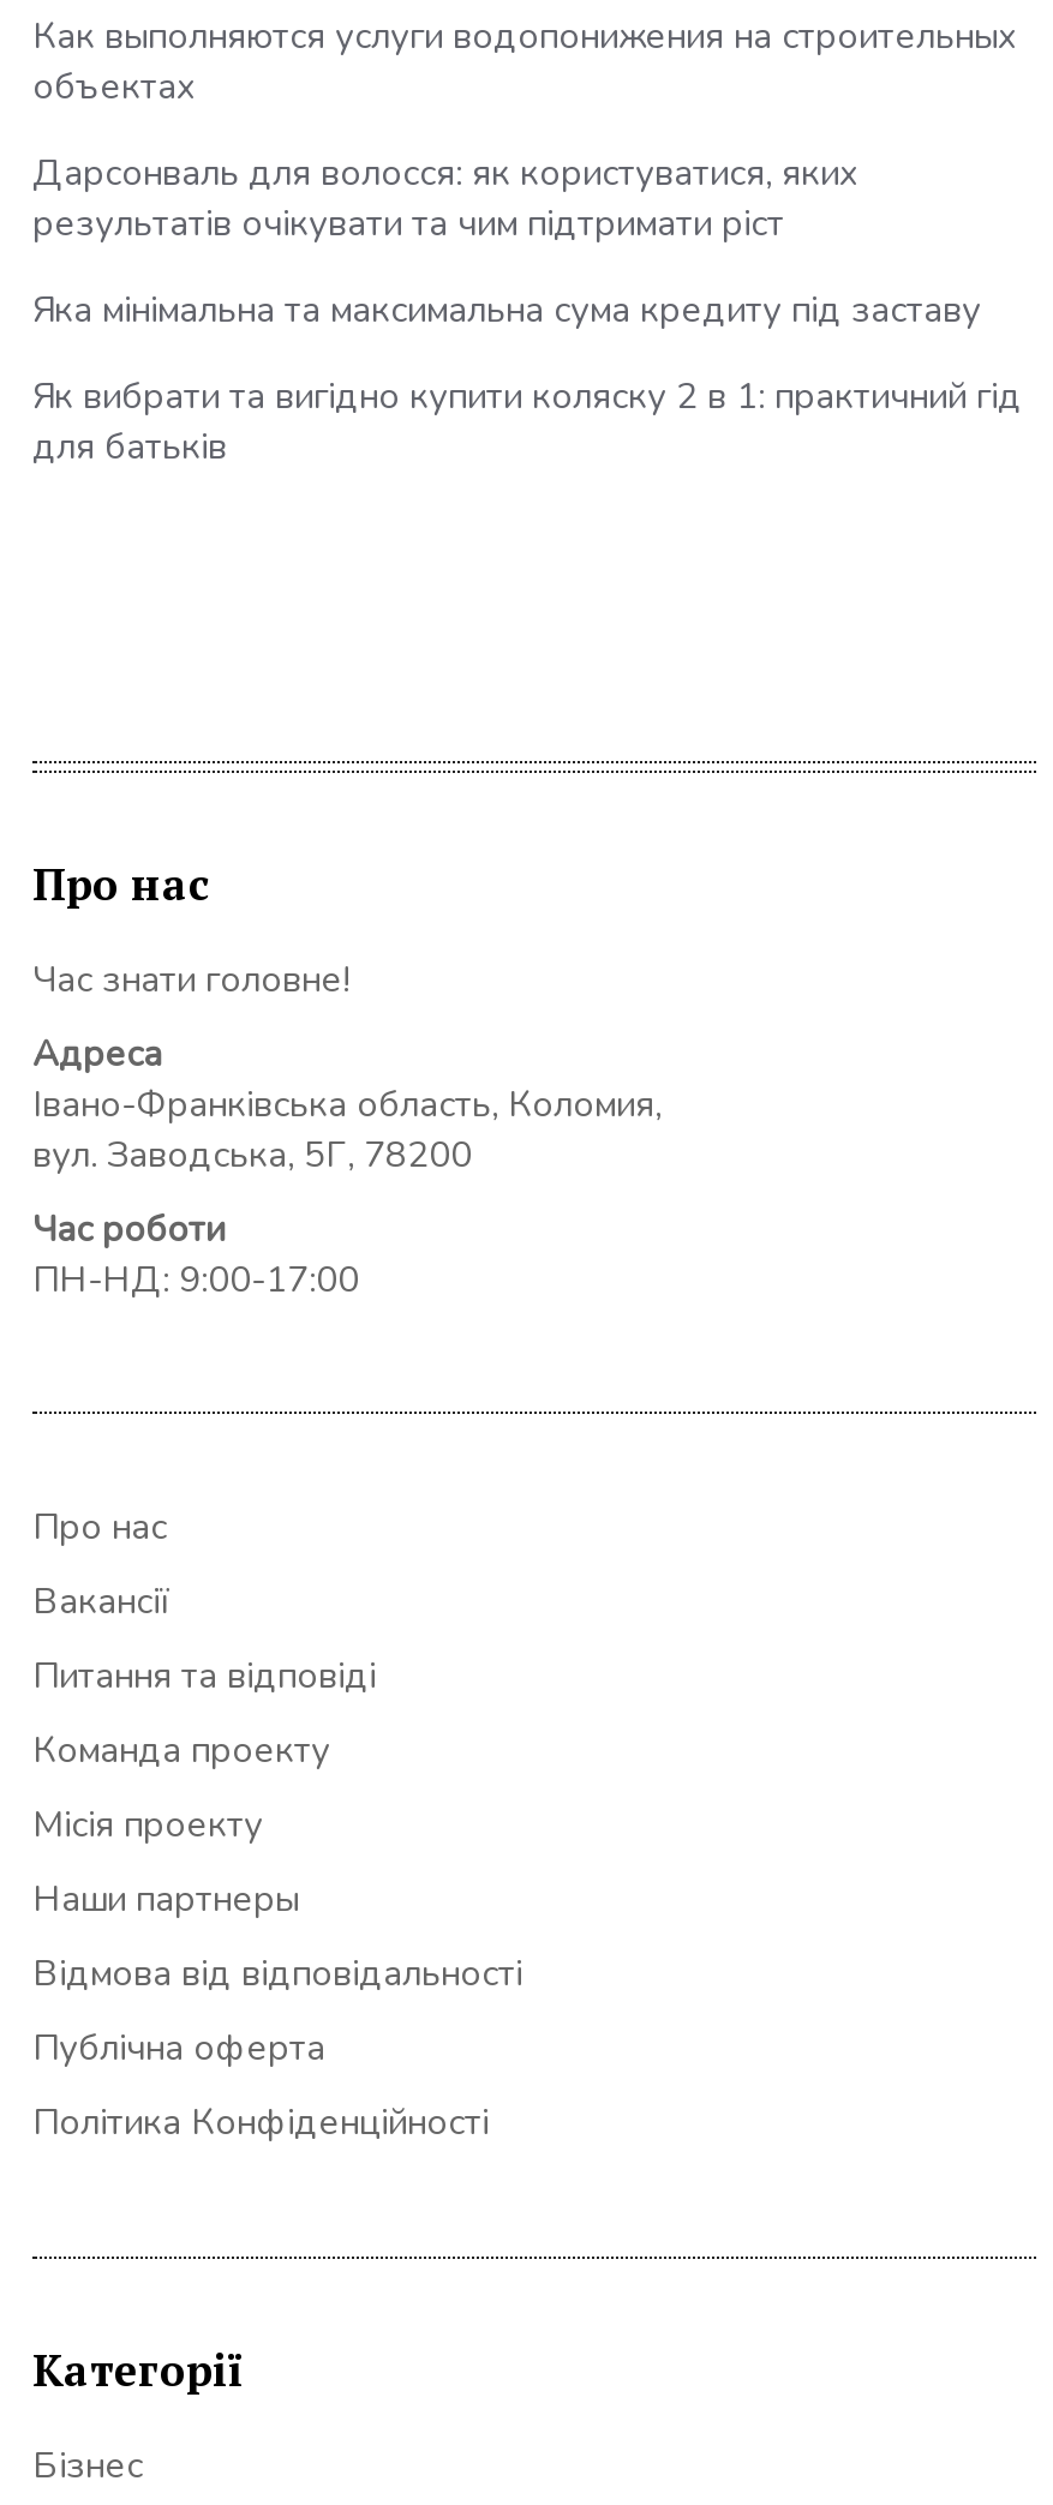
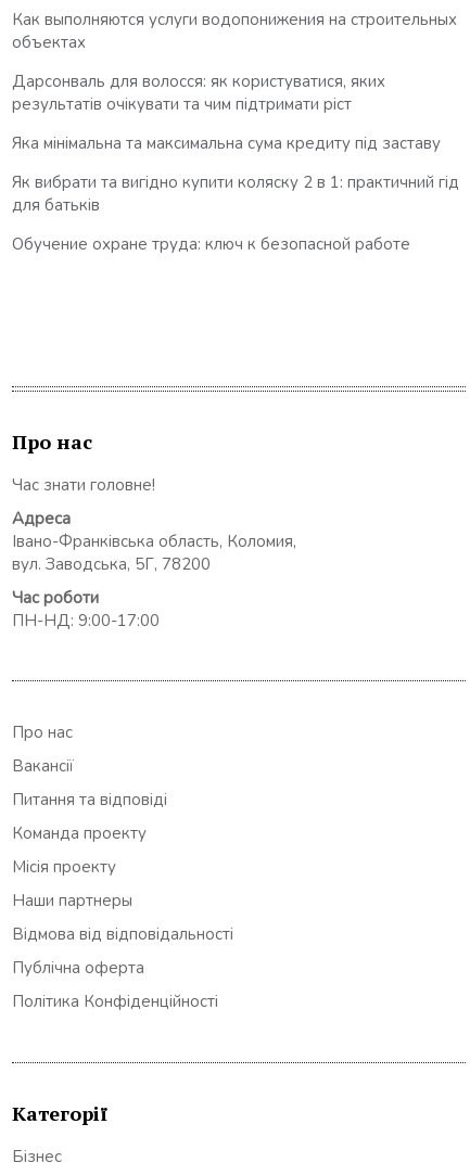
none -> [12,233,410,255] Обучение охране труда: ключ к безопасной работе

